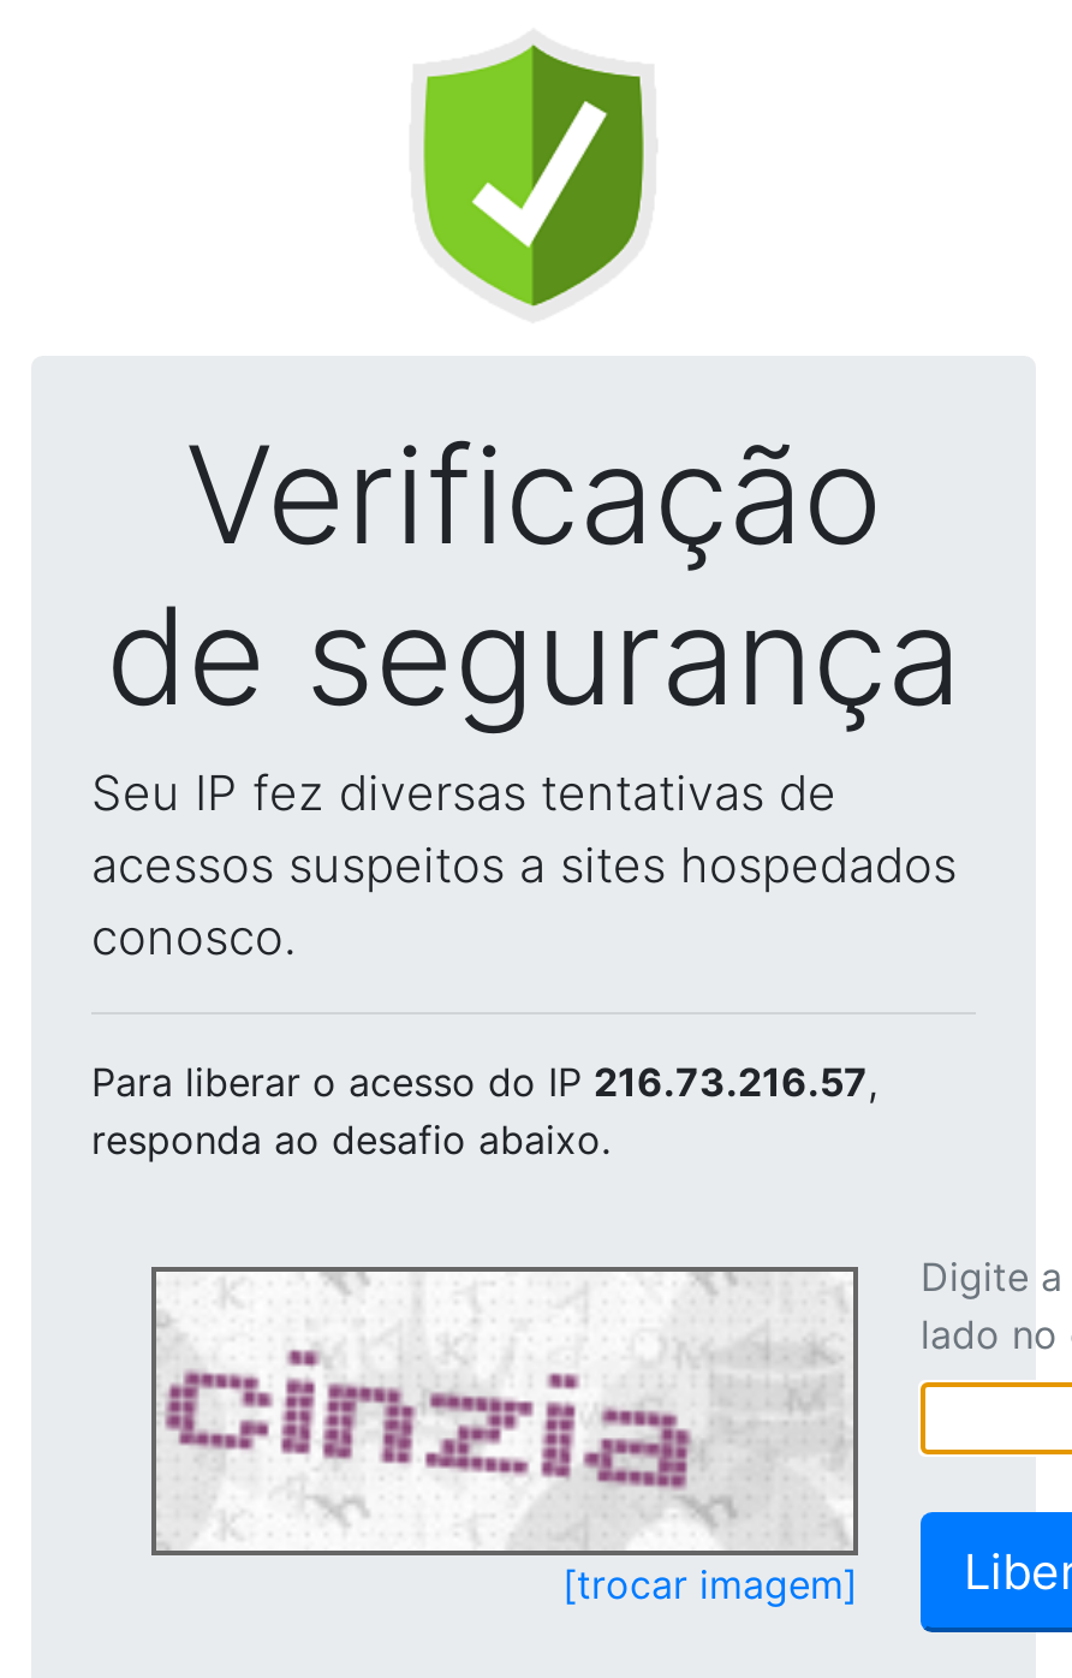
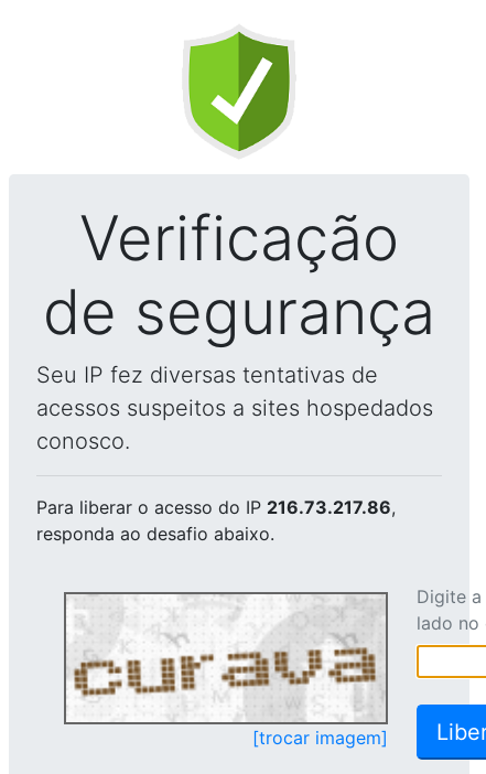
[91,1058,877,1106] Para liberar o acesso do IP 216.73.216.57, -> [36,496,396,518] Para liberar o acesso do IP 216.73.217.86,
[161,1313,848,1546] [image] -> [68,611,382,719] [image]

